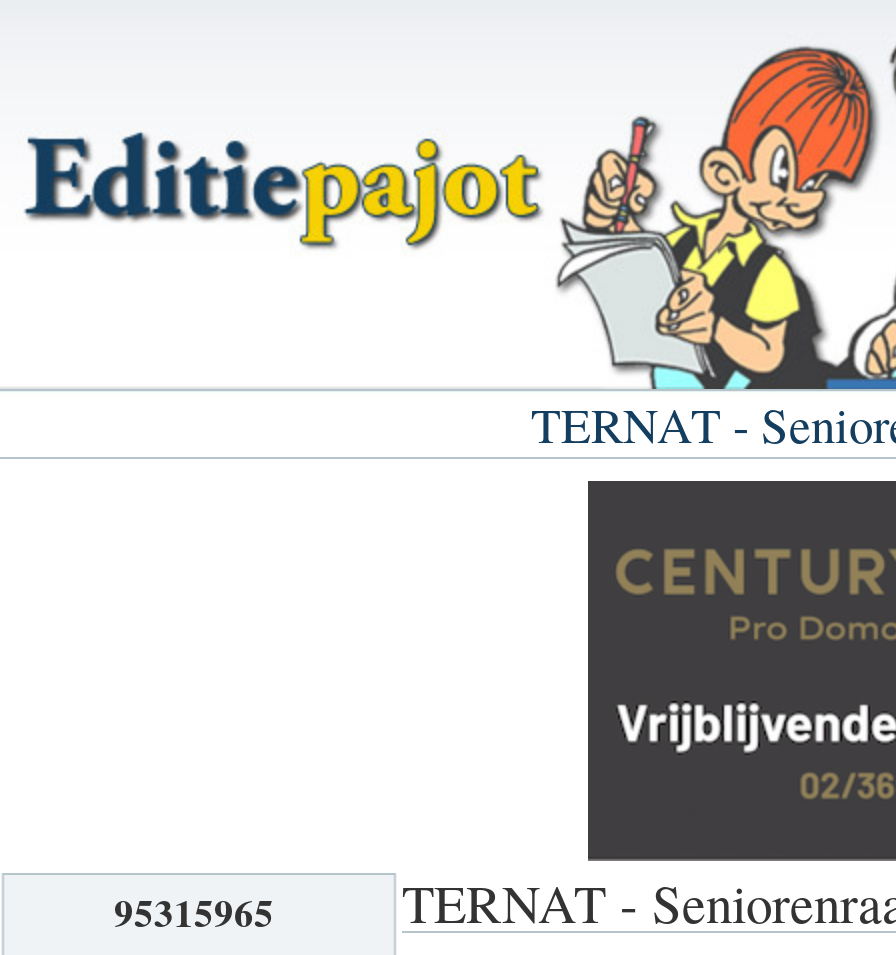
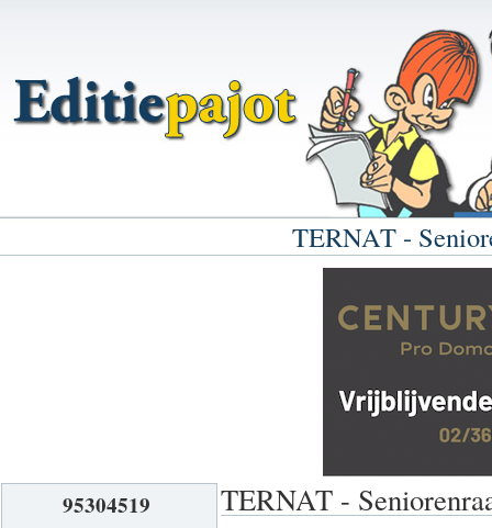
[114,885,274,939] 95315965 -> [63,490,150,519] 95304519

